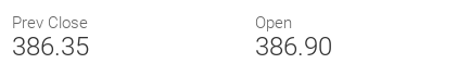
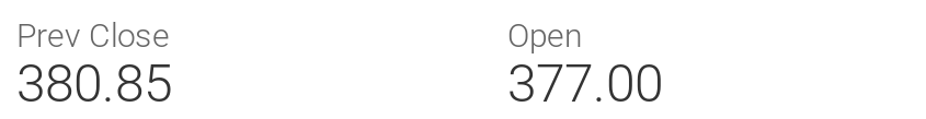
[12,31,89,62] 386.35 -> [16,53,172,115] 380.85
[255,31,332,62] 386.90 -> [507,53,663,115] 377.00

